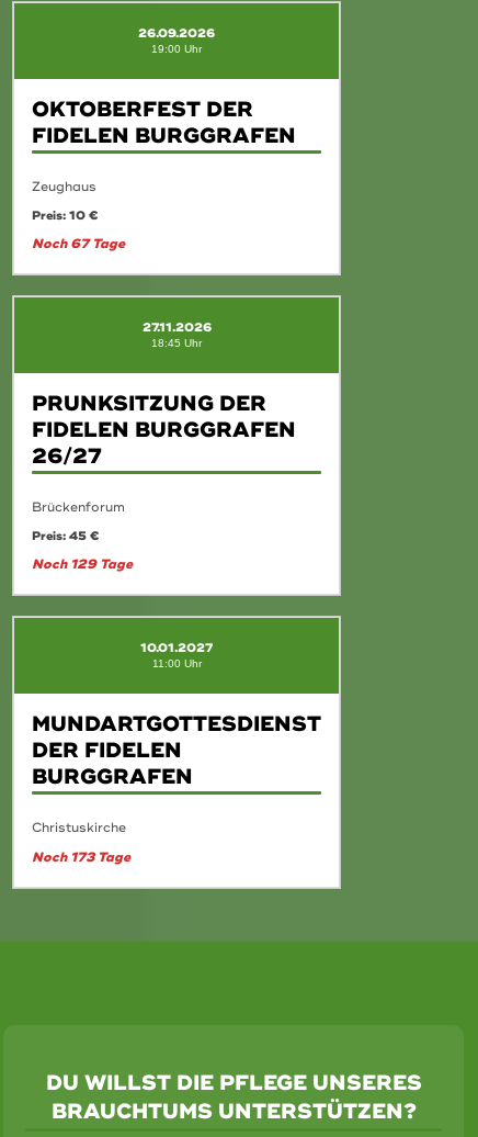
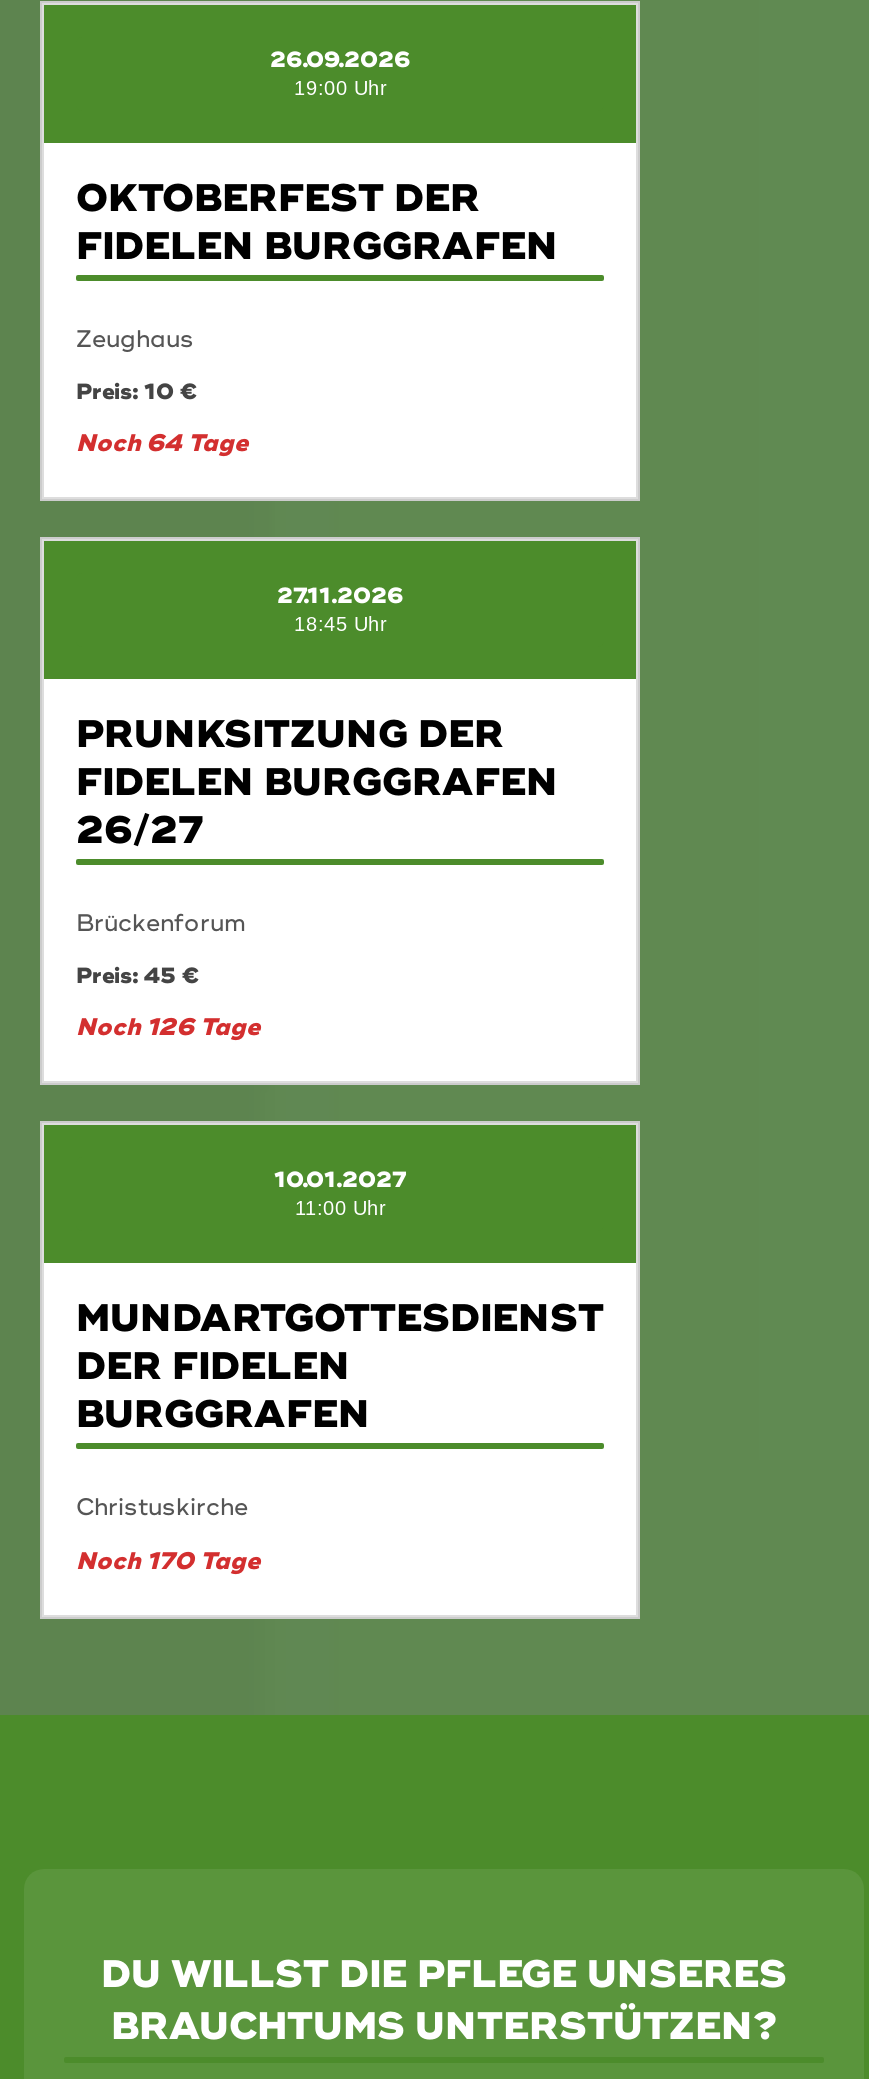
[32,234,125,252] Noch 67 Tage -> [76,427,248,459] Noch 64 Tage
[32,555,133,572] Noch 129 Tage -> [76,1011,260,1043] Noch 126 Tage
[32,848,130,865] Noch 173 Tage -> [76,1545,260,1577] Noch 170 Tage

